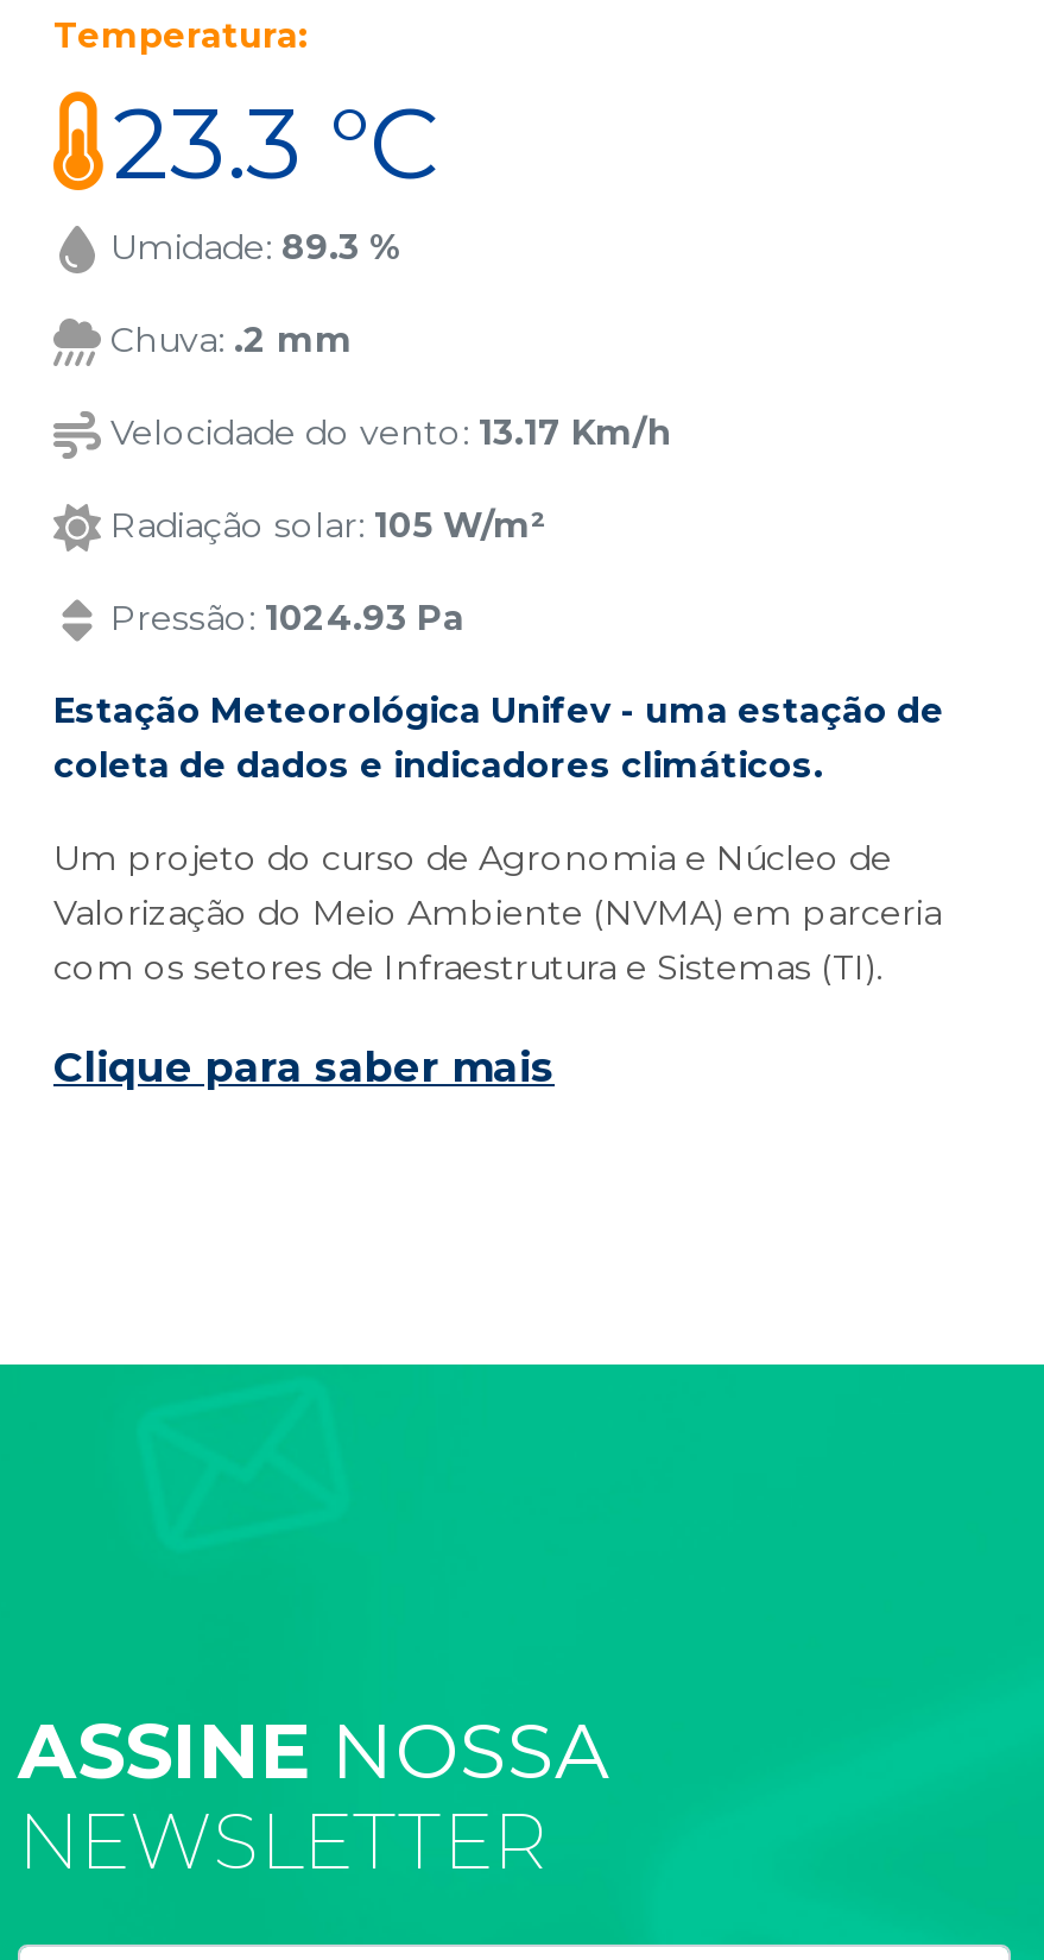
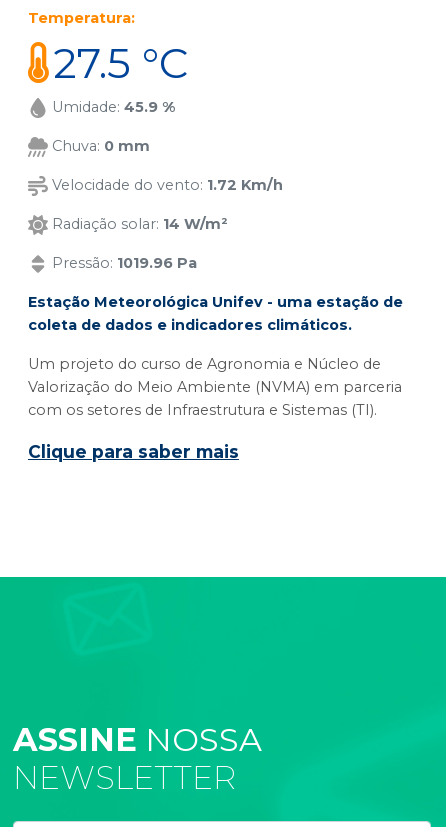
[113,84,438,203] 23.3 °C -> [53,38,188,88] 27.5 °C
[110,227,400,269] Umidade: 89.3 % -> [52,98,175,116] Umidade: 45.9 %
[110,319,353,362] Chuva: .2 mm -> [52,137,150,155] Chuva: 0 mm
[110,412,671,455] Velocidade do vento: 13.17 Km/h -> [52,176,283,194] Velocidade do vento: 1.72 Km/h
[110,505,548,547] Radiação solar: 105 W/m² -> [52,215,228,233] Radiação solar: 14 W/m²
[110,597,464,640] Pressão: 1024.93 Pa -> [52,254,197,272] Pressão: 1019.96 Pa

